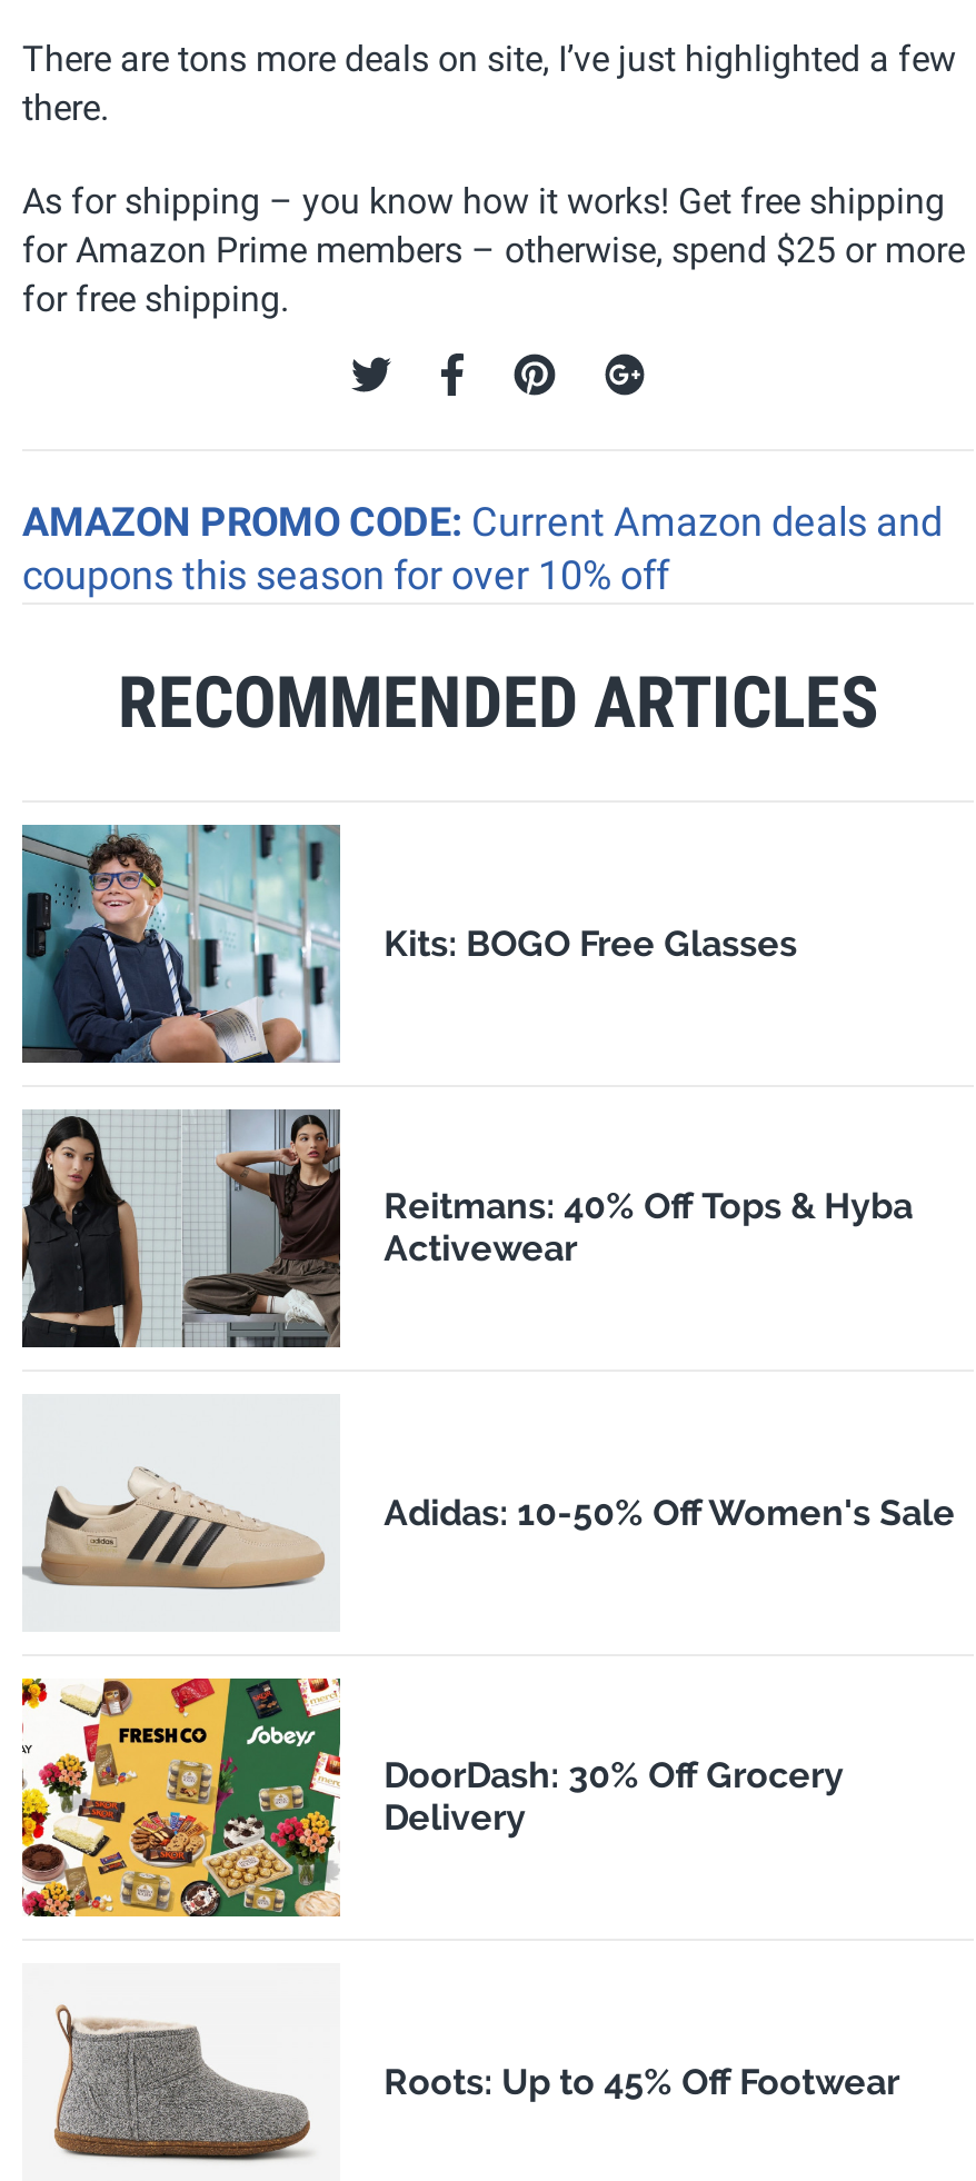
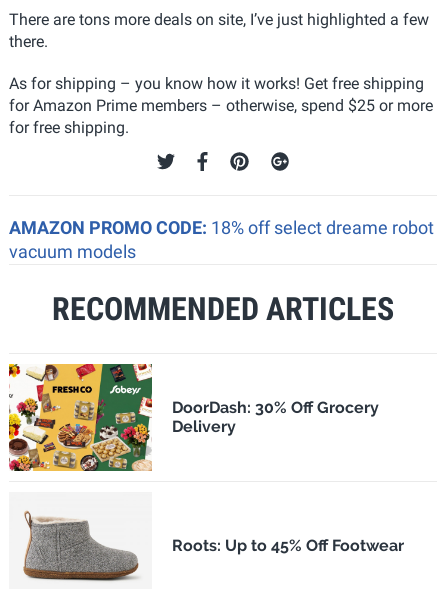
[22,498,943,598] AMAZON PROMO CODE: Current Amazon deals and | coupons this season for over 10% off -> [9,217,434,262] AMAZON PROMO CODE: 18% off select dreame robot | vacuum models
[20,823,797,1065] [image] | Kits: BOGO Free Glasses -> none
[20,1107,913,1334] [image] | Reitmans: 40% Off Tops & Hyba | Activewear -> none
[22,1467,955,1592] [image] | Adidas: 10-50% Off Women's Sale -> none

